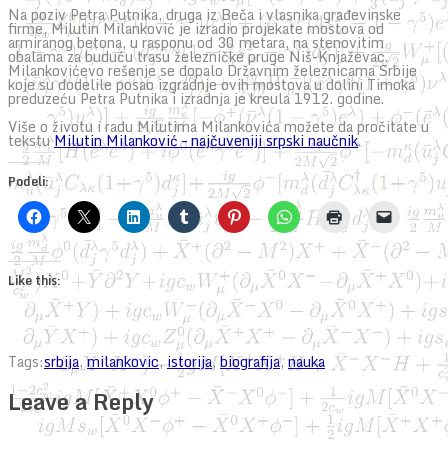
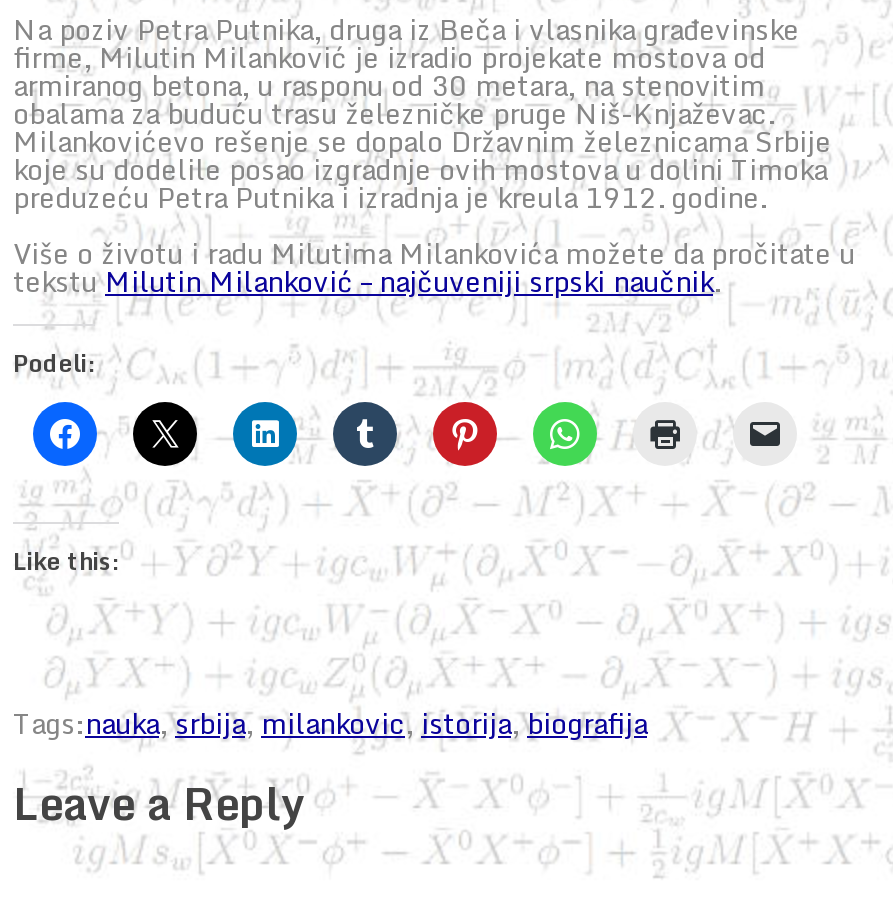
[8,350,325,373] Tags:srbija, milankovic, istorija, biografija, nauka -> [13,700,647,746] Tags:nauka, srbija, milankovic, istorija, biografija

